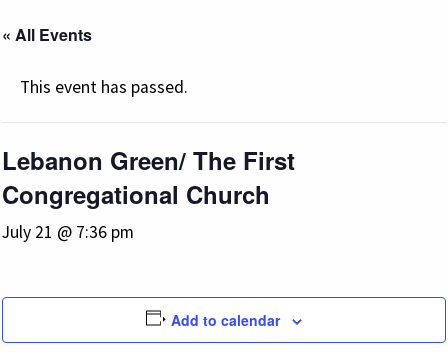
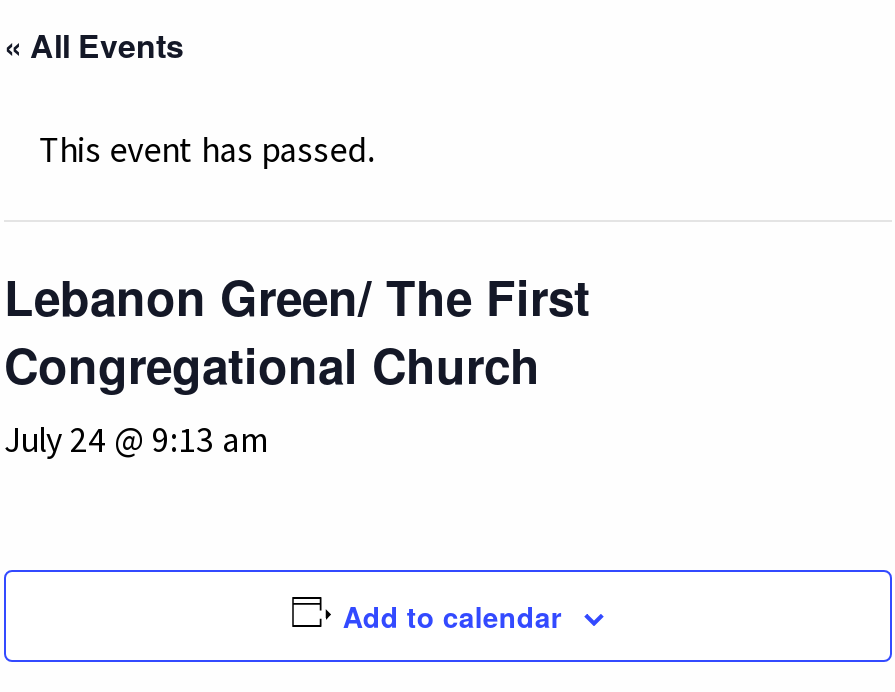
[2,221,134,243] July 21 @ 7:36 pm -> [4,417,268,461] July 24 @ 9:13 am

